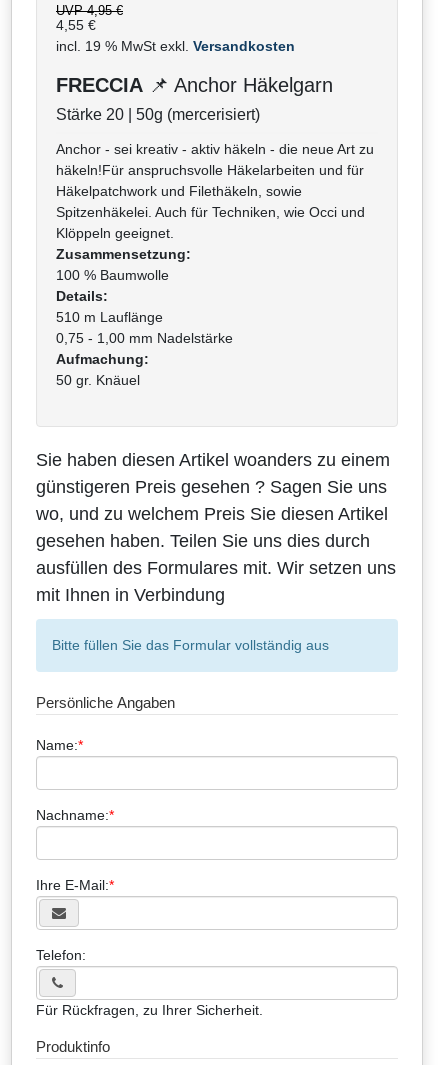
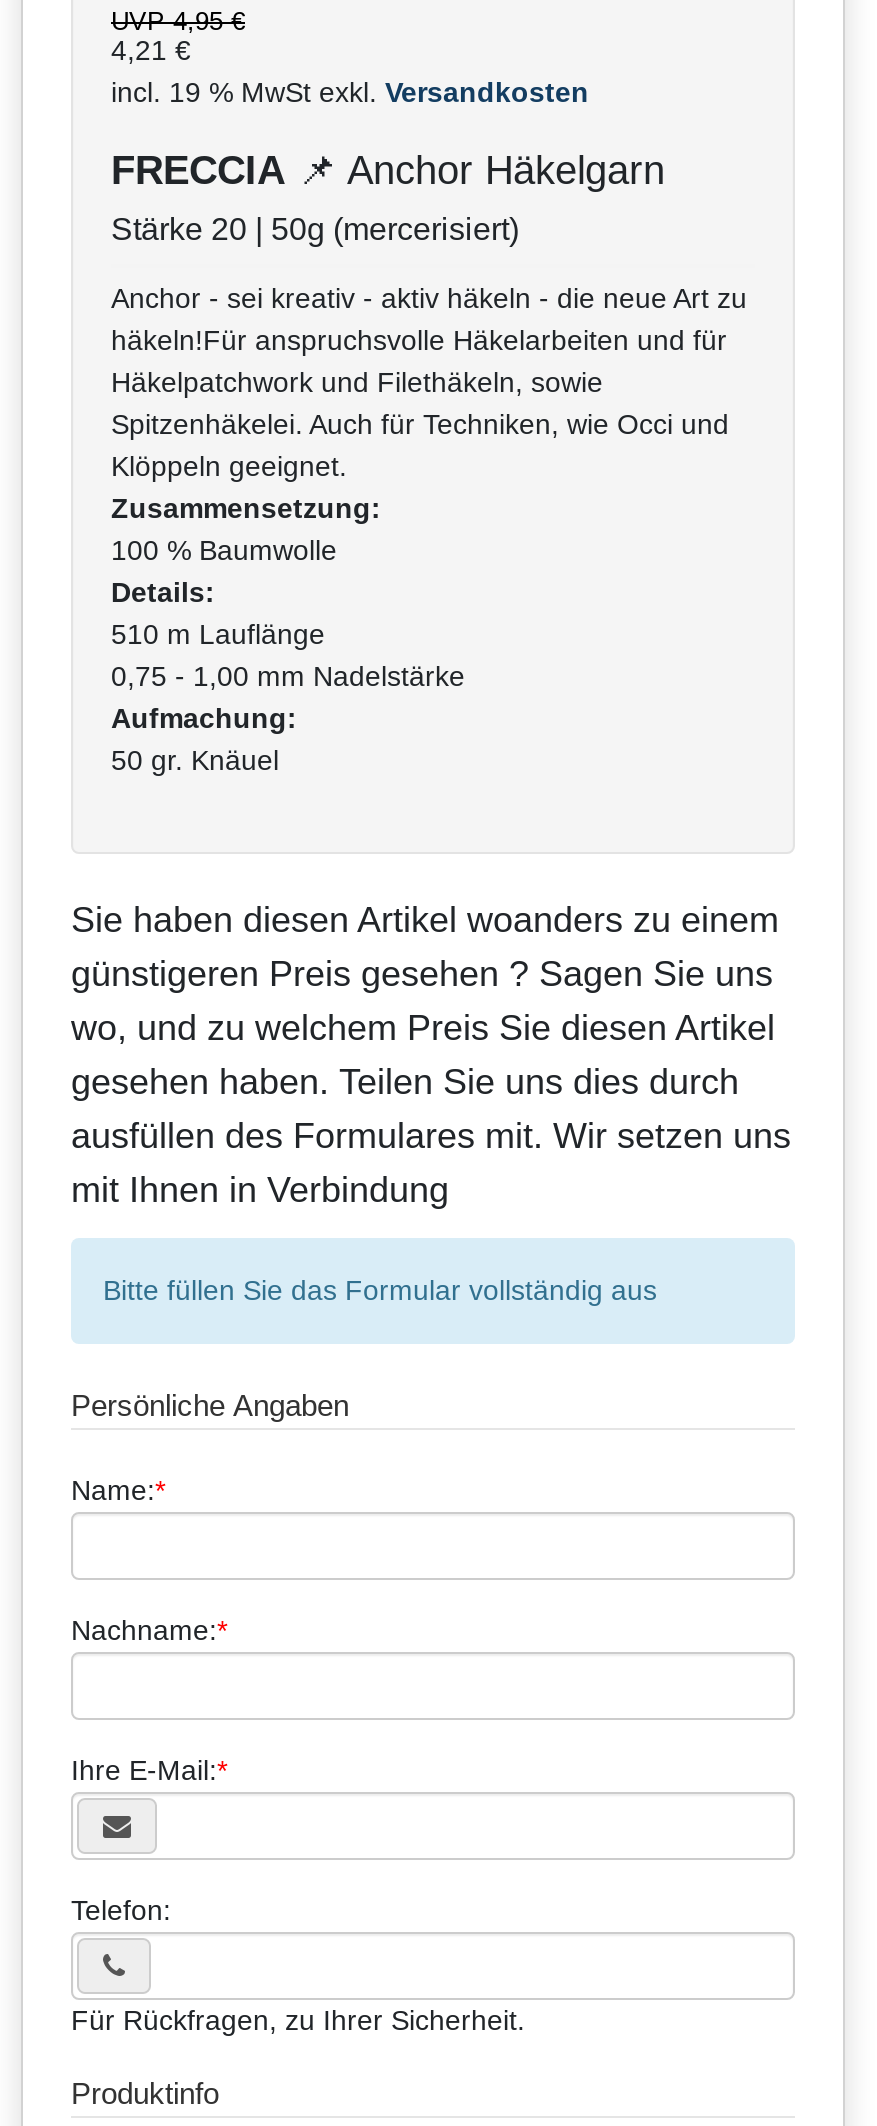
[56,17,96,33] 4,55 € -> [111,34,191,66] 4,21 €

